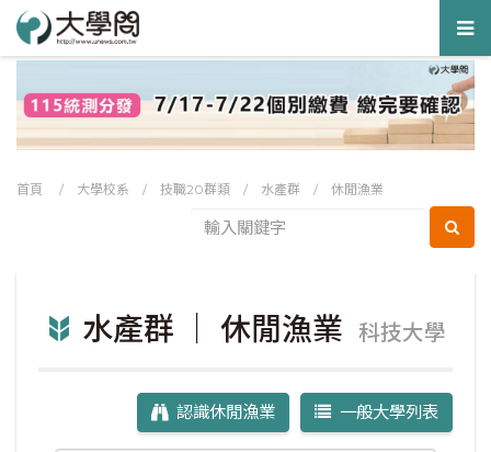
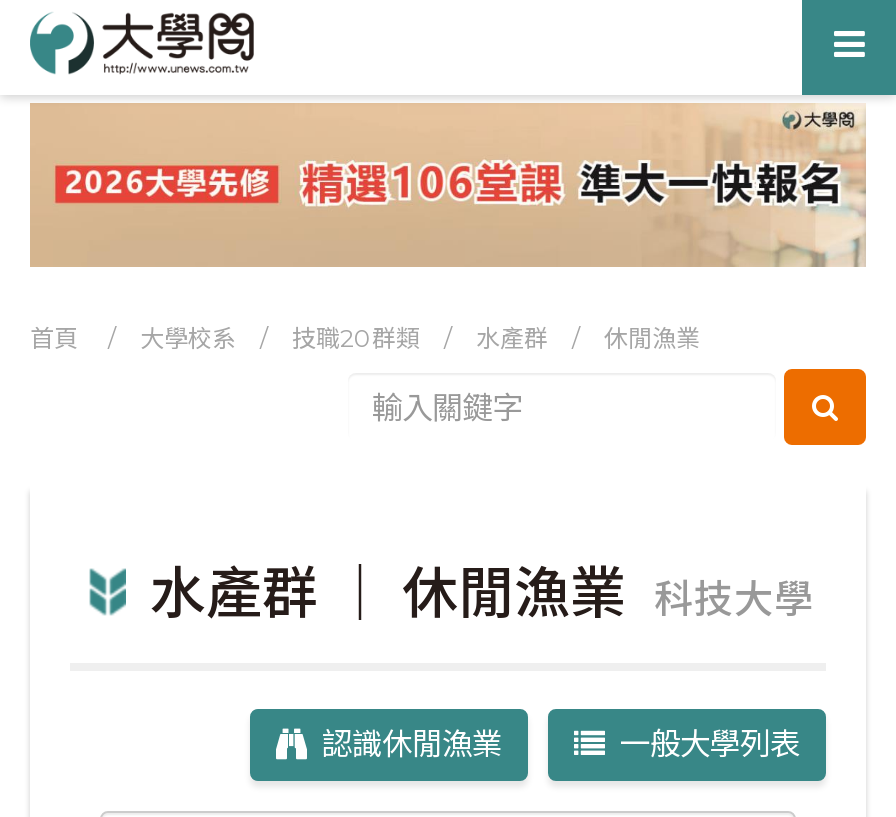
[16,60,475,149] [image] -> [28,101,866,267] [image]

